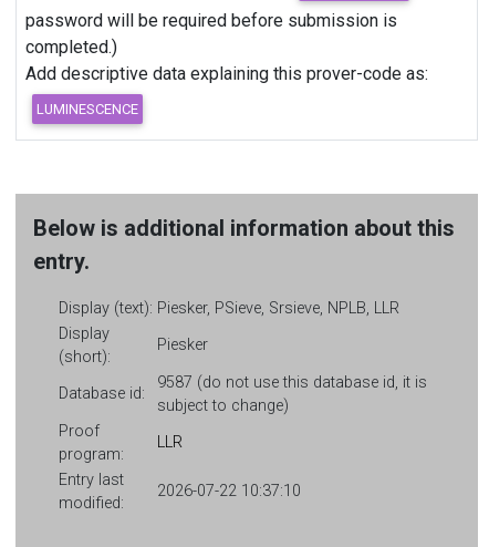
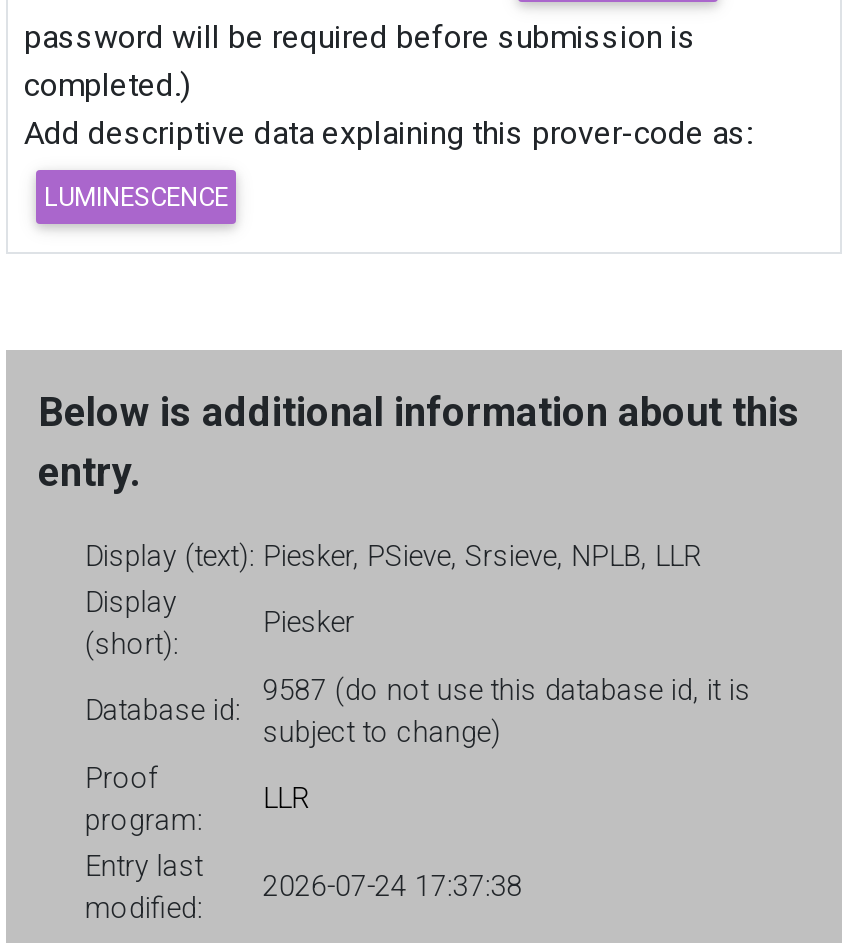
[157,482,301,500] 2026-07-22 10:37:10 -> [263,870,523,904] 2026-07-24 17:37:38

